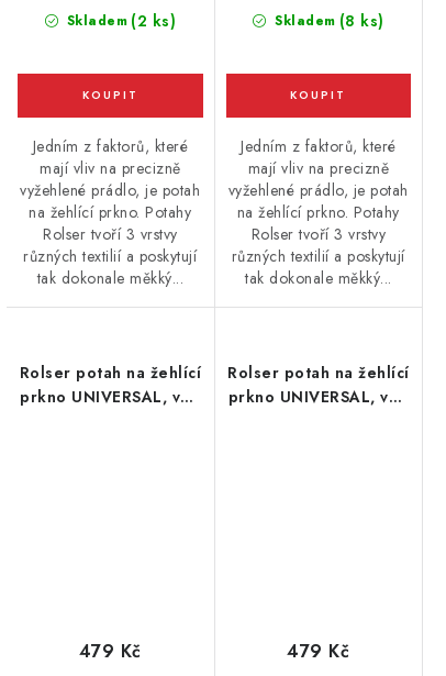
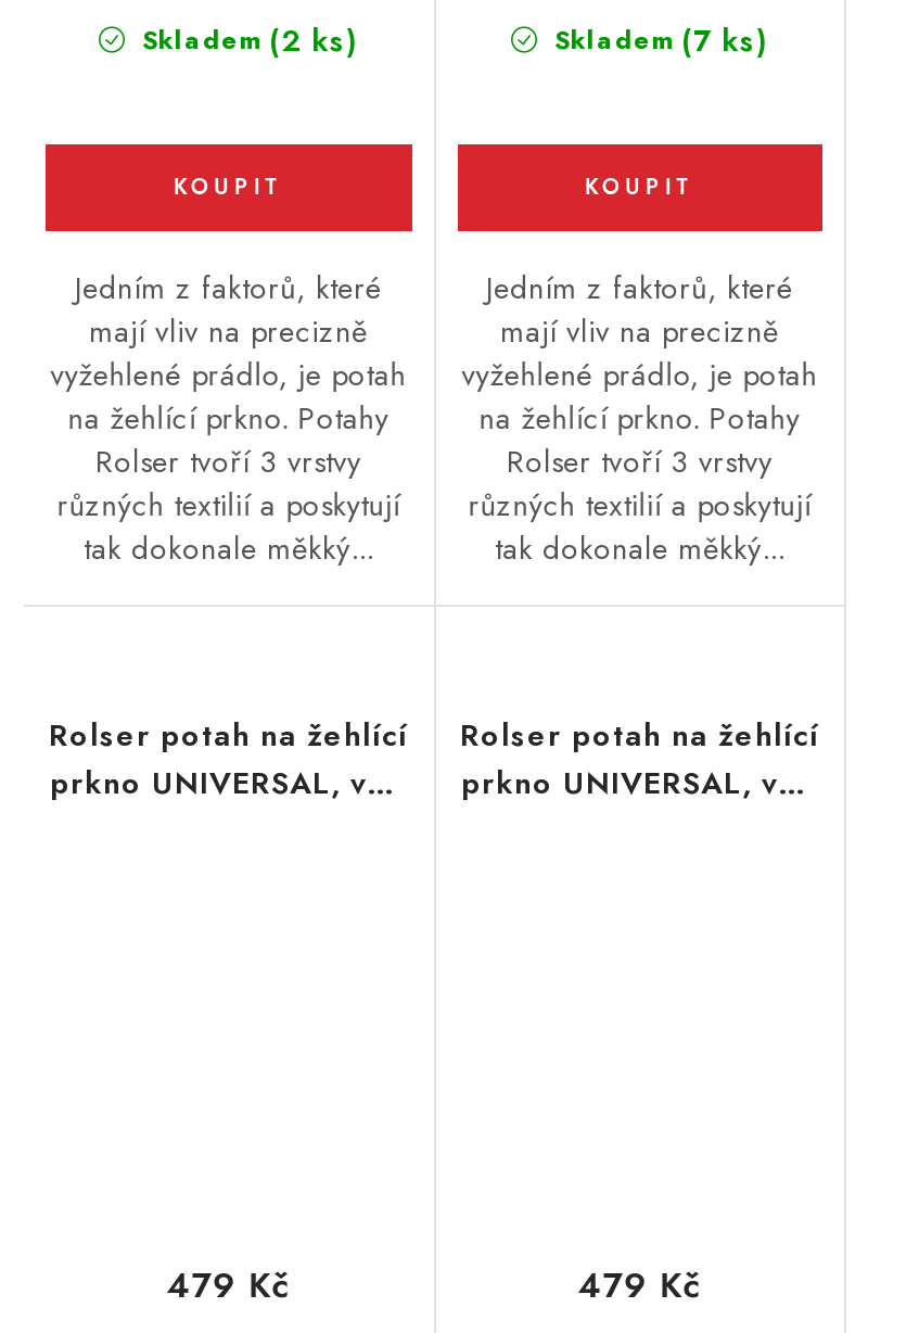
[270,10,384,32] Skladem (8 ks) -> [545,18,768,62] Skladem (7 ks)

